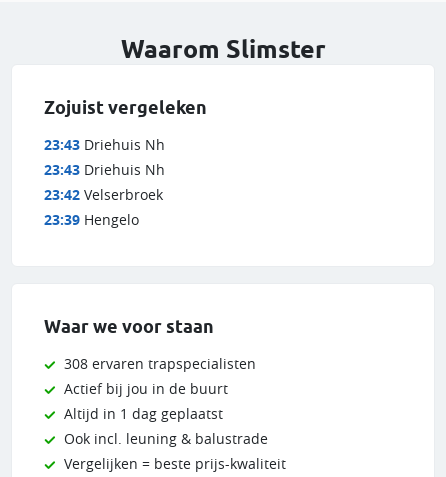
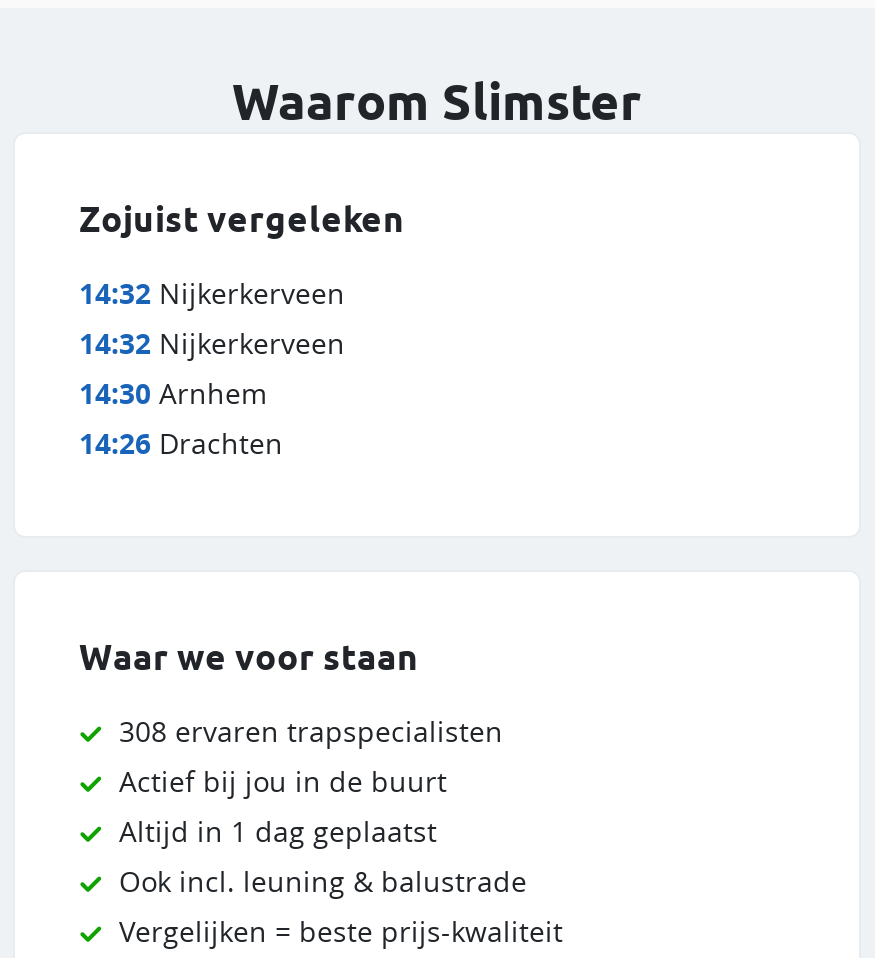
[44,135,165,229] 23:43 Driehuis Nh | 23:43 Driehuis Nh | 23:42 Velserbroek | 23:39 Hengelo -> [79,275,345,463] 14:32 Nijkerkerveen | 14:32 Nijkerkerveen | 14:30 Arnhem | 14:26 Drachten

